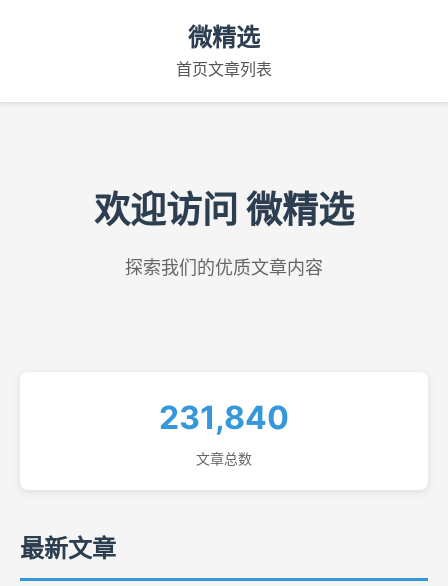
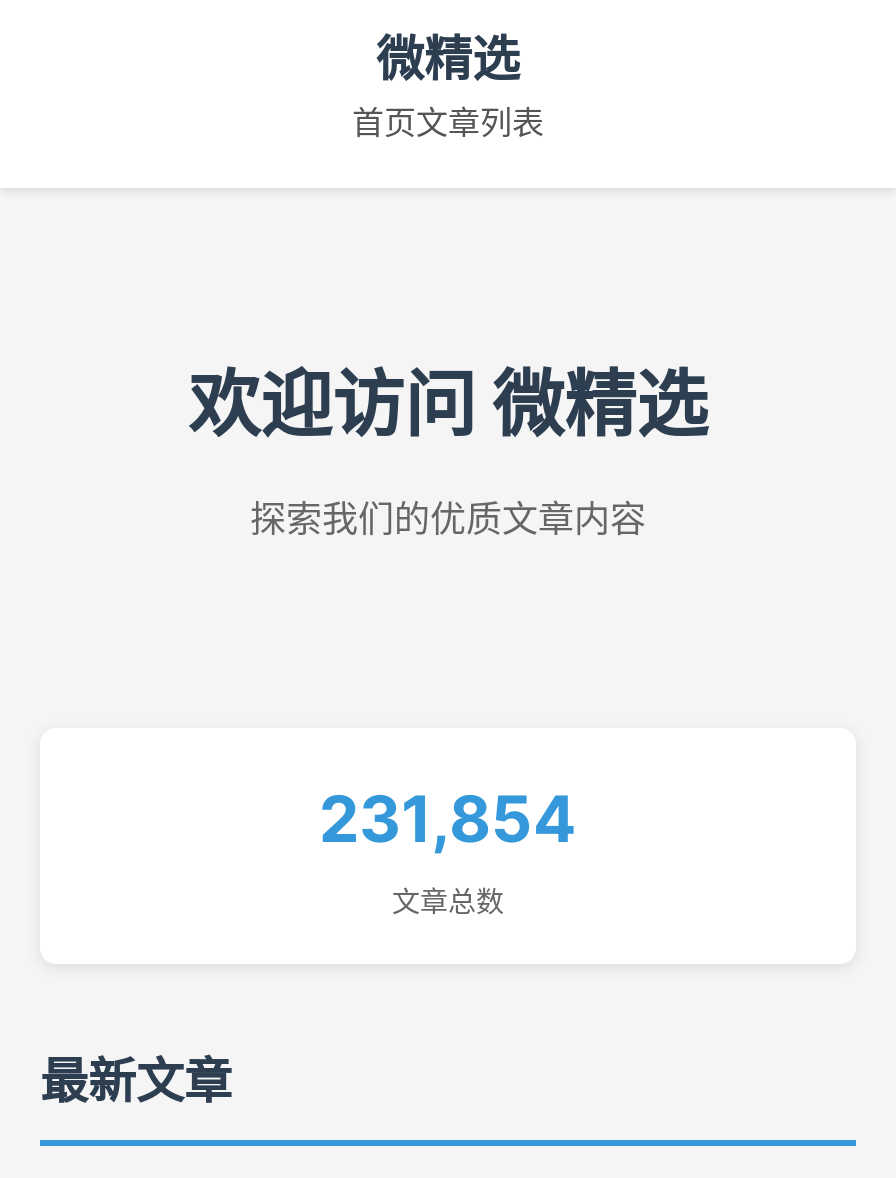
[159,398,289,437] 231,840 -> [319,780,577,858] 231,854

